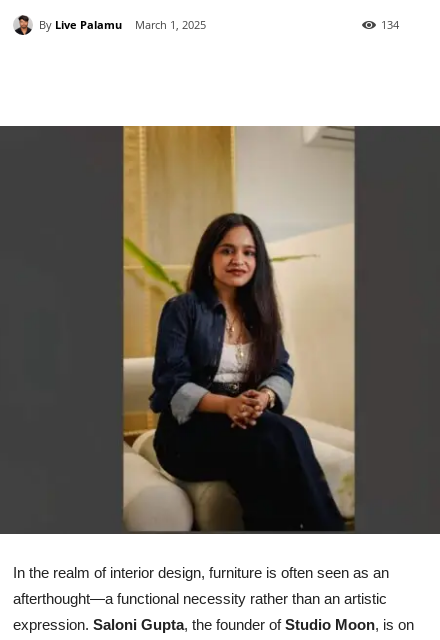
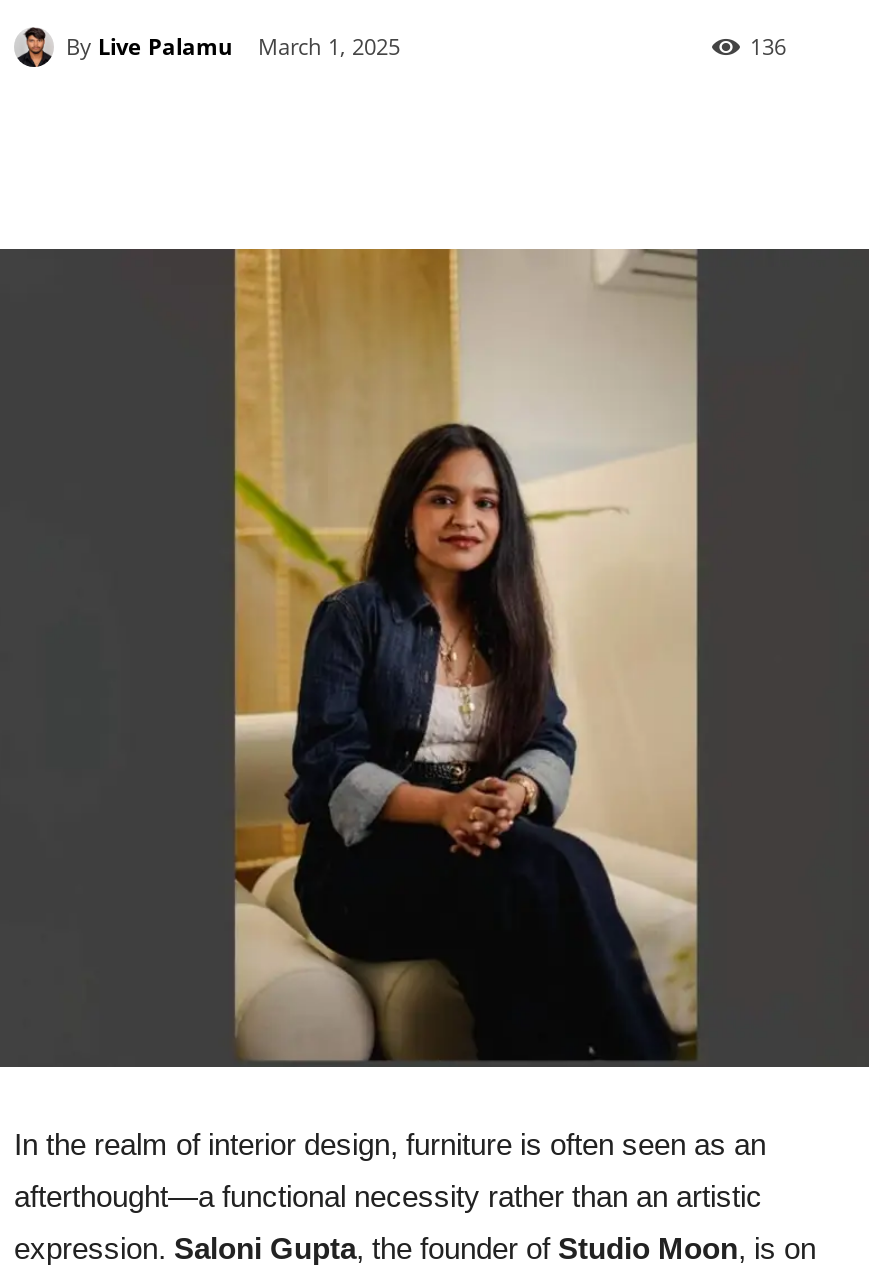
[381,17,399,32] 134 -> [750,31,786,61] 136

